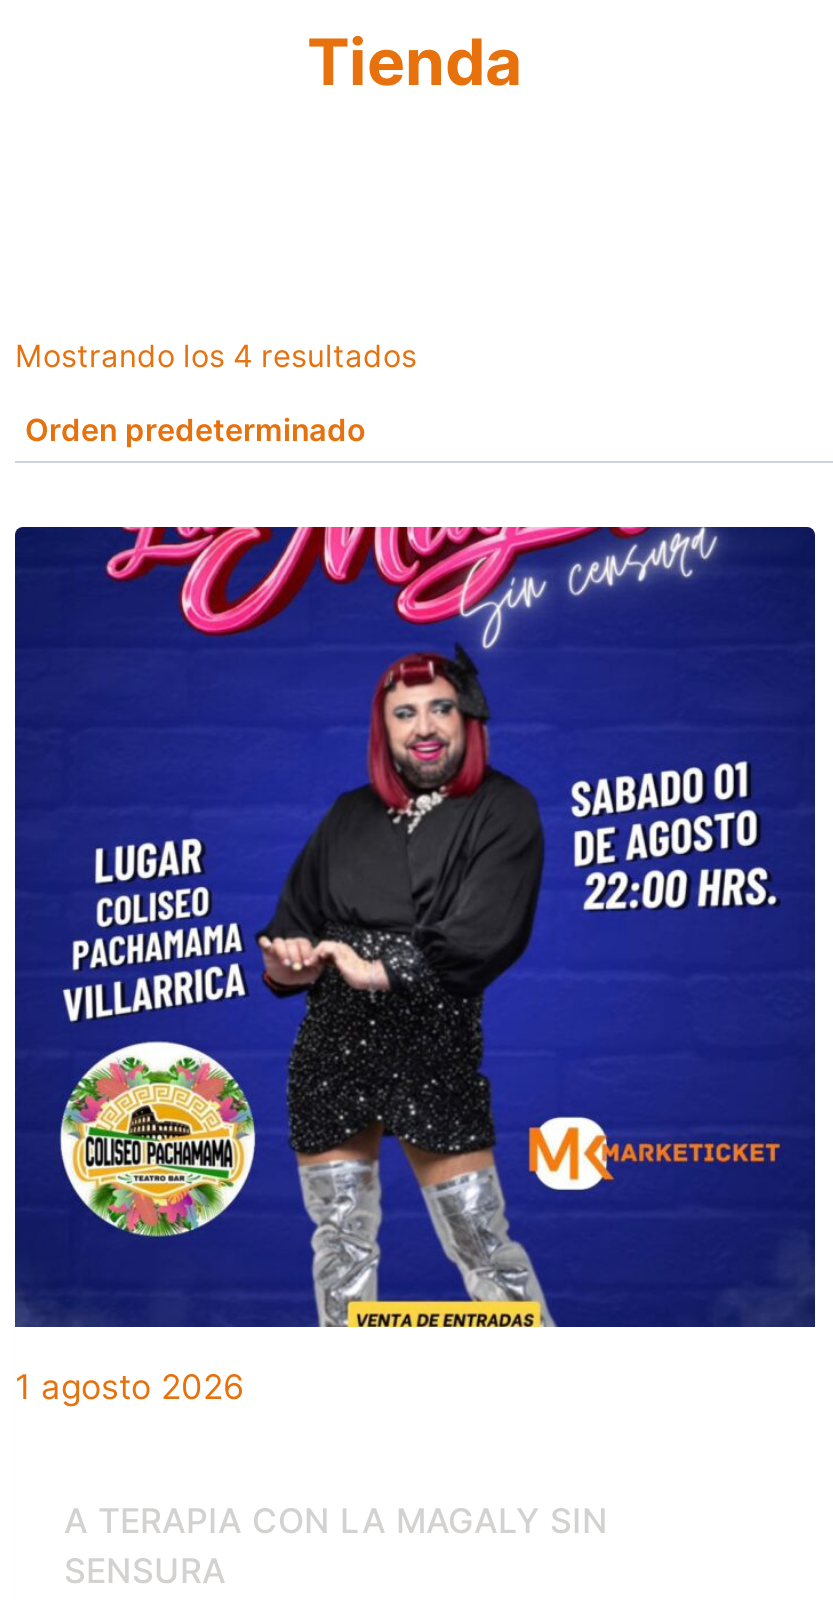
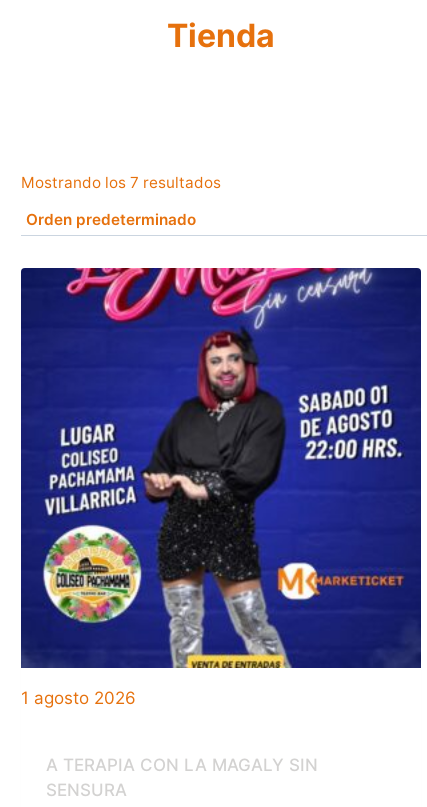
[15,337,417,375] Mostrando los 4 resultados -> [21,173,221,192] Mostrando los 7 resultados

